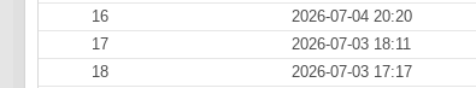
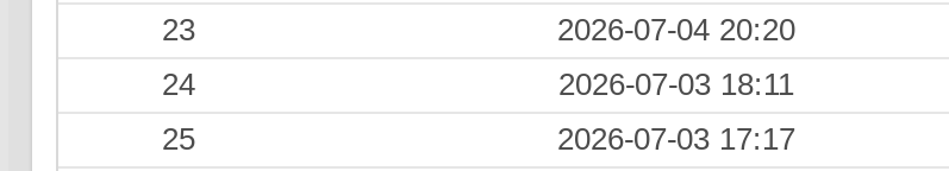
[91,7,108,25] 16 -> [162,12,195,47] 23
[91,35,108,53] 17 -> [162,66,195,102] 24
[91,63,108,81] 18 -> [162,121,195,157] 25

